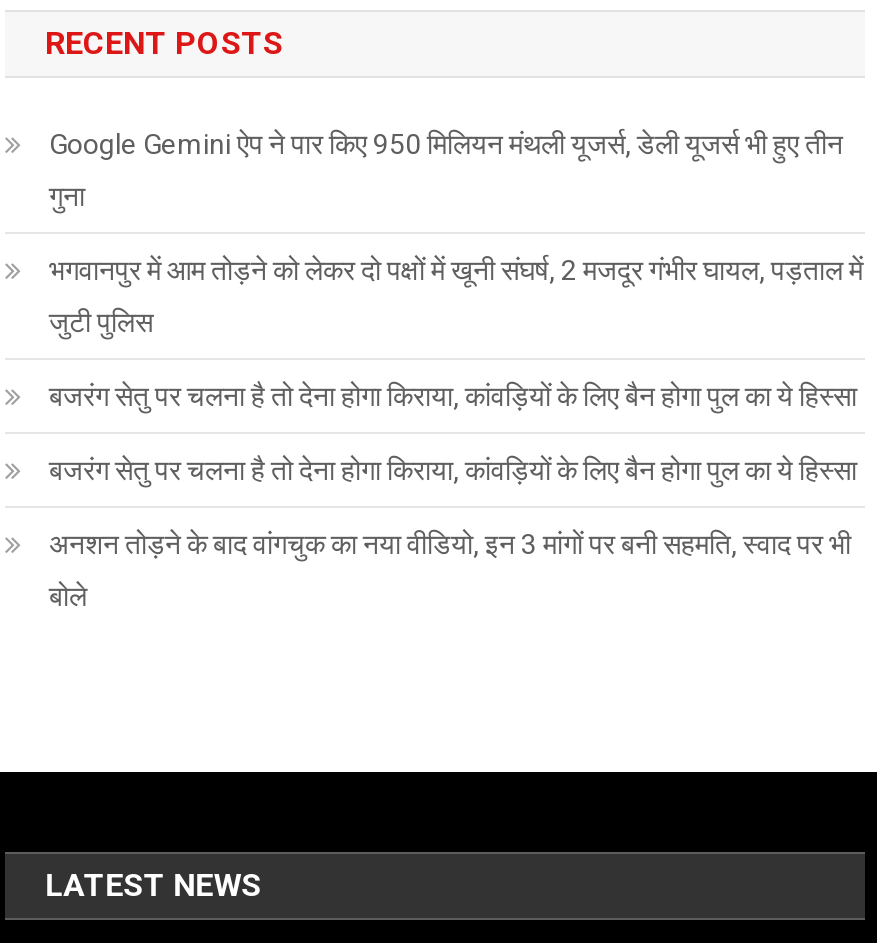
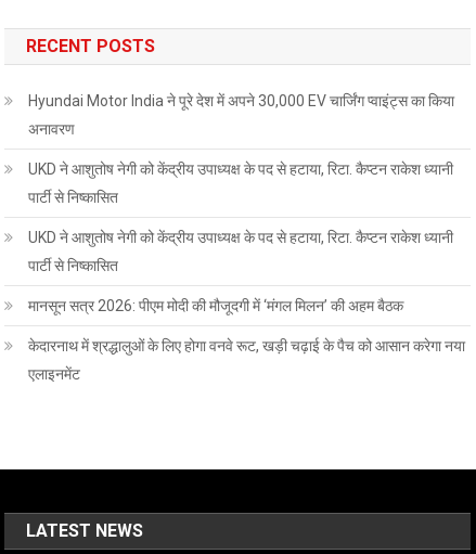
[49,127,863,611] Google Gemini ऐप ने पार किए 950 मिलियन मंथली यूजर्स, डेली यूजर्स भी हुए तीन | गुना | भगवानपुर में आम तोड़ने को लेकर दो पक्षों में खूनी संघर्ष, 2 मजदूर गंभीर घायल, पड़ताल में | जुटी पुलिस | बजरंग सेतु पर चलना है तो देना होगा किराया, कांवड़ियों के लिए बैन होगा पुल का ये हिस्सा | बजरंग सेतु पर चलना है तो देना होगा किराया, कांवड़ियों के लिए बैन होगा पुल का ये हिस्सा | अनशन तोड़ने के बाद वांगचुक का नया वीडियो, इन 3 मांगों पर बनी सहमति, स्वाद पर भी | बोले -> [28,92,465,383] Hyundai Motor India ने पूरे देश में अपने 30,000 EV चार्जिंग प्वाइंट्स का किया | अनावरण | UKD ने आशुतोष नेगी को केंद्रीय उपाध्यक्ष के पद से हटाया, रिटा. कैप्टन राकेश ध्यानी | पार्टी से निष्कासित | UKD ने आशुतोष नेगी को केंद्रीय उपाध्यक्ष के पद से हटाया, रिटा. कैप्टन राकेश ध्यानी | पार्टी से निष्कासित | मानसून सत्र 2026: पीएम मोदी की मौजूदगी में ‘मंगल मिलन’ की अहम बैठक | केदारनाथ में श्रद्धालुओं के लिए होगा वनवे रूट, खड़ी चढ़ाई के पैच को आसान करेगा नया | एलाइनमेंट

